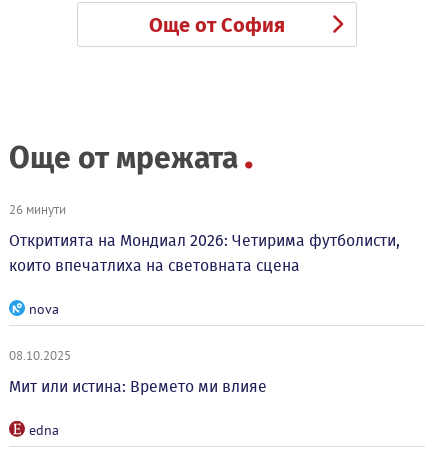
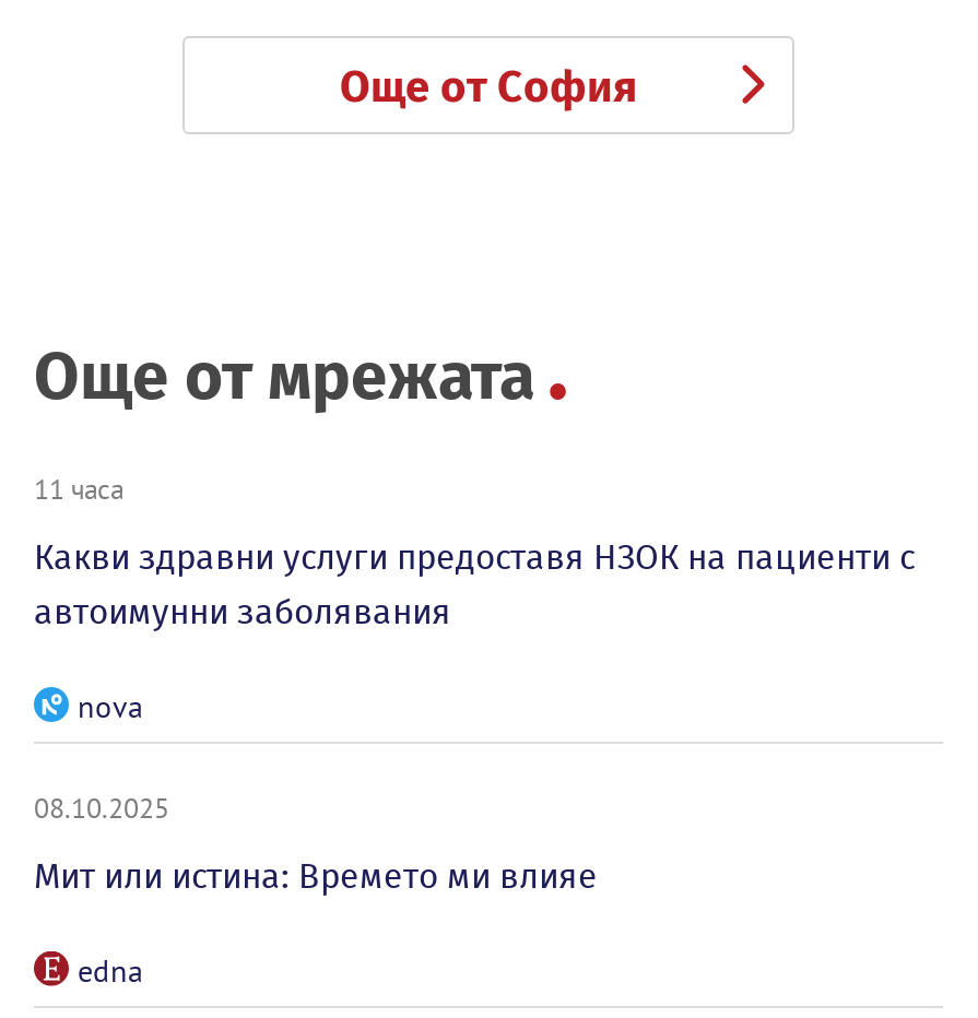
[9,201,66,217] 26 минути -> [34,471,123,506] 11 часа
[9,231,400,275] Откритията на Мондиал 2026: Четирима футболисти, | които впечатлиха на световната сцена -> [34,536,915,632] Какви здравни услуги предоставя НЗОК на пациенти с | автоимунни заболявания

